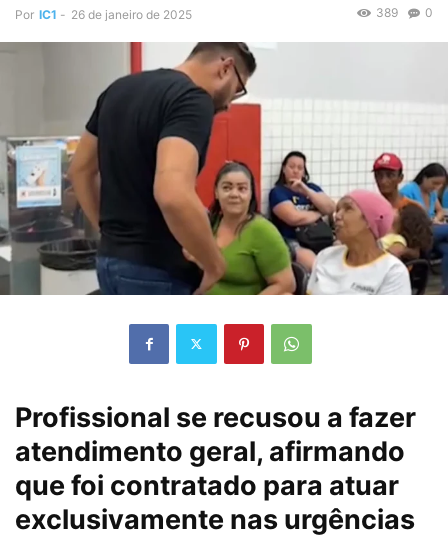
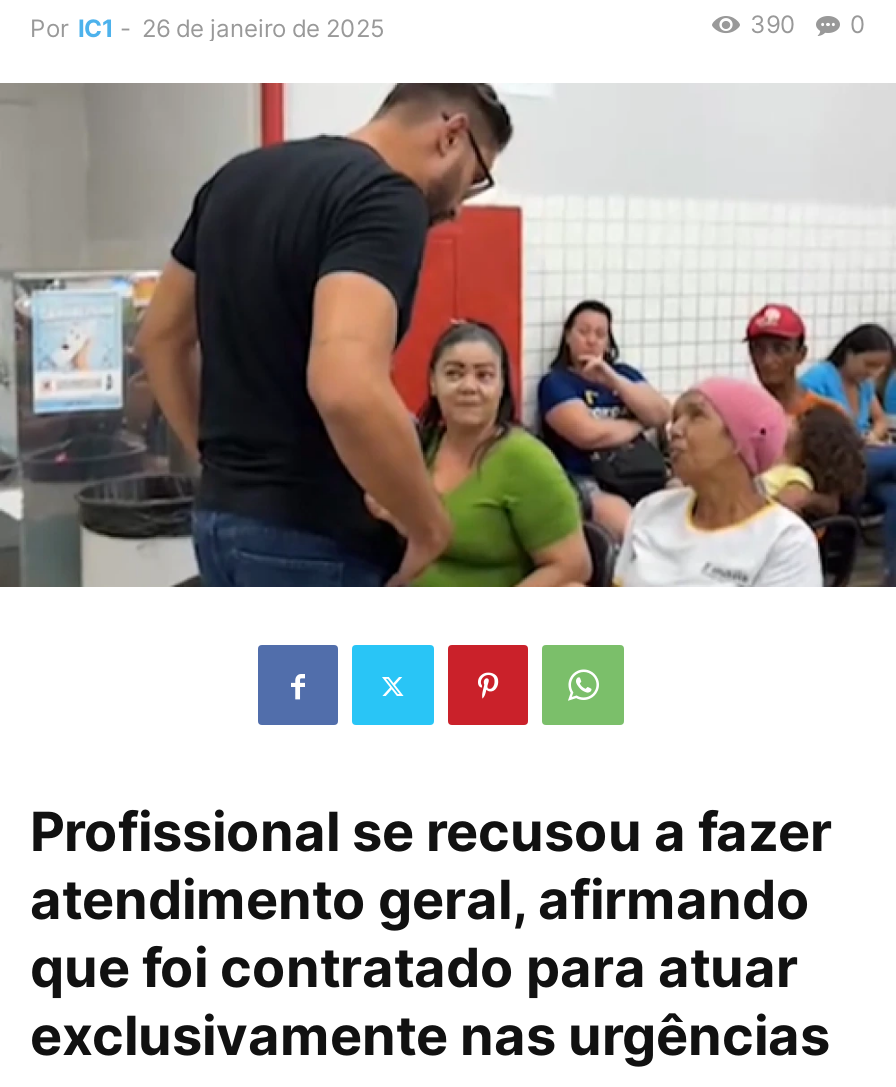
[376,5,433,20] 389 0 -> [750,9,866,39] 390 0

